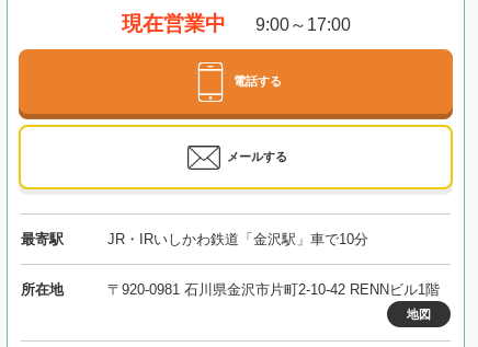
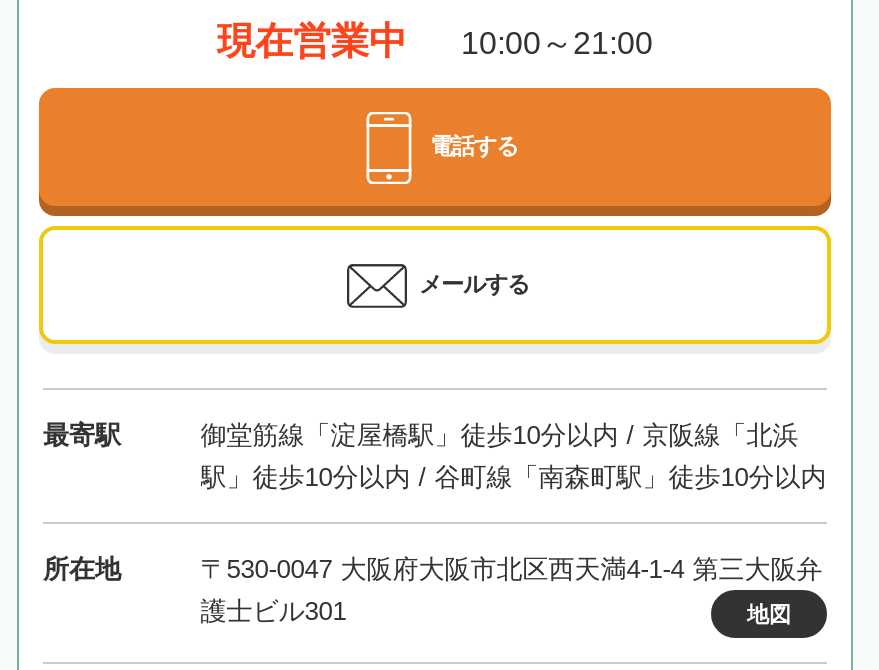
[121,12,350,35] 現在営業中 9:00～17:00 -> [217,19,653,61] 現在営業中 10:00～21:00
[107,231,368,248] JR・IRいしかわ鉄道「金沢駅」車で10分 -> [200,419,826,491] 御堂筋線「淀屋橋駅」徒歩10分以内 / 京阪線「北浜 | 駅」徒歩10分以内 / 谷町線「南森町駅」徒歩10分以内
[107,282,439,298] 〒920-0981 石川県金沢市片町2-10-42 RENNビル1階 -> [200,553,822,625] 〒530-0047 大阪府大阪市北区西天満4-1-4 第三大阪弁 | 護士ビル301

